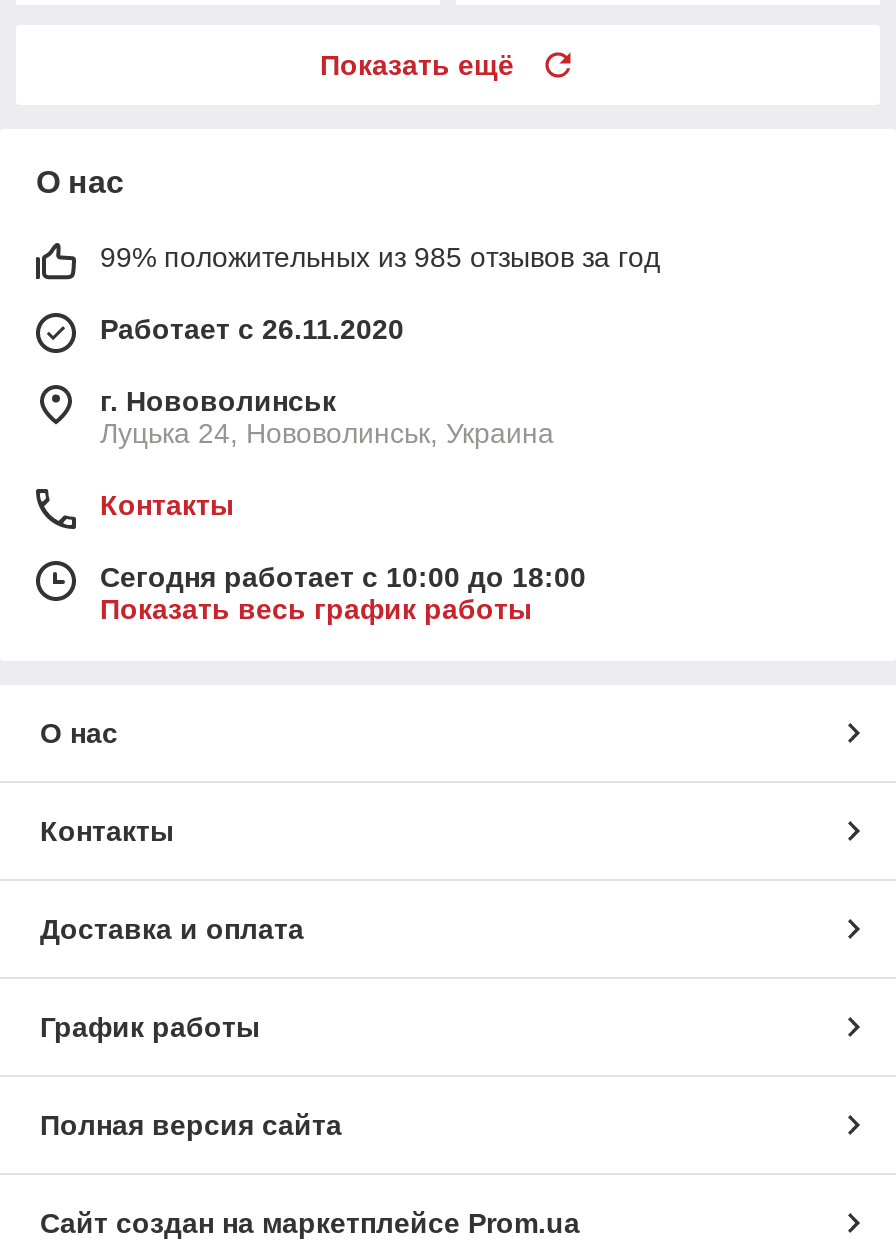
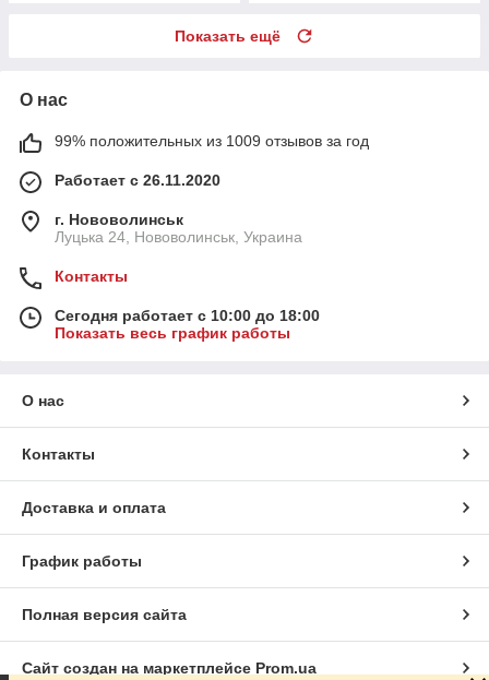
[100,241,660,273] 99% положительных из 985 отзывов за год -> [55,132,369,149] 99% положительных из 1009 отзывов за год

